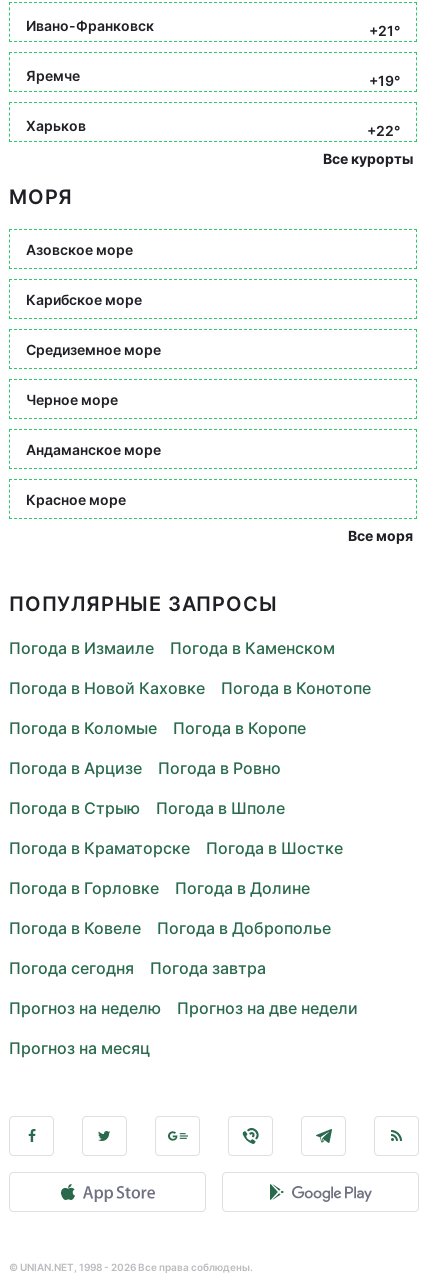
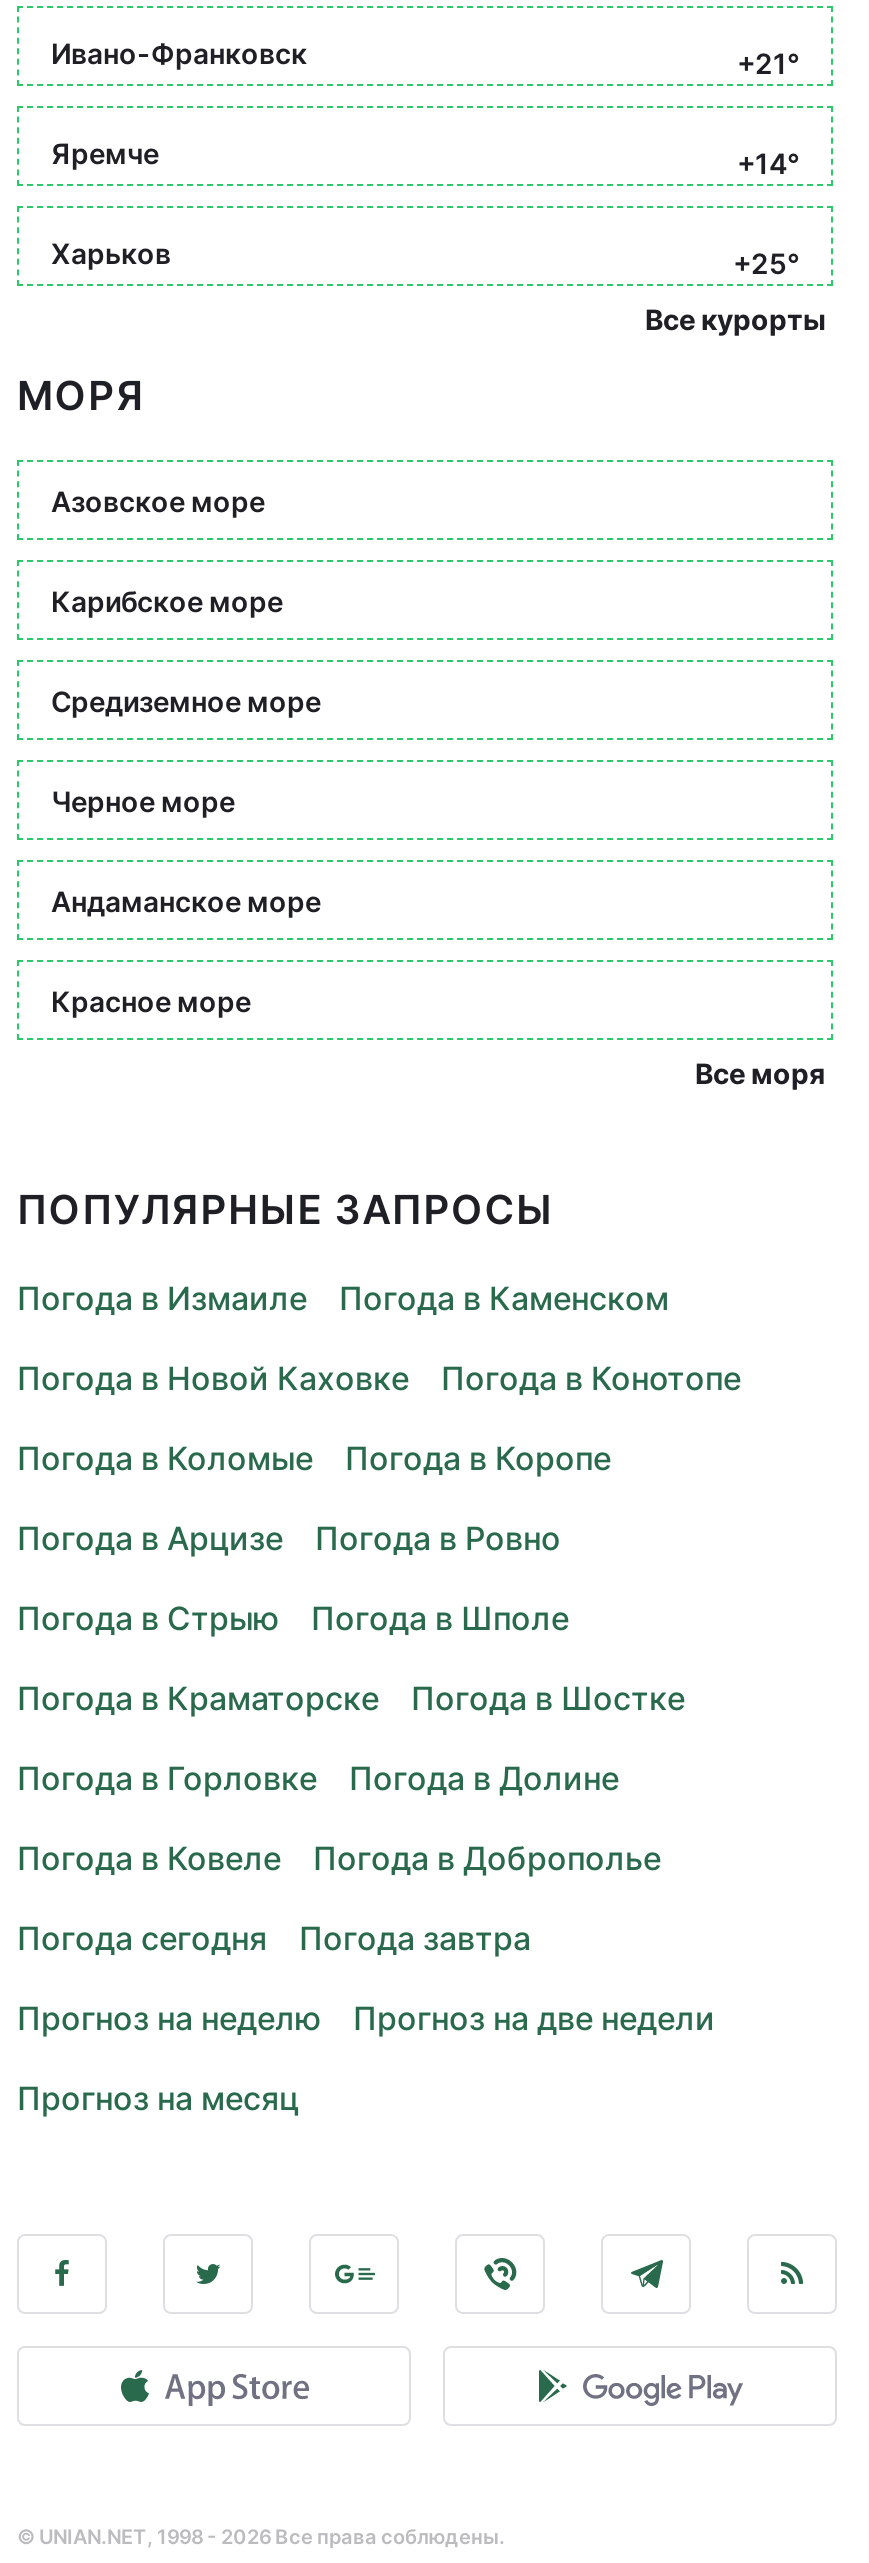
[369,72,400,89] +19° -> [737,146,799,180] +14°
[367,122,400,139] +22° -> [733,246,799,280] +25°

